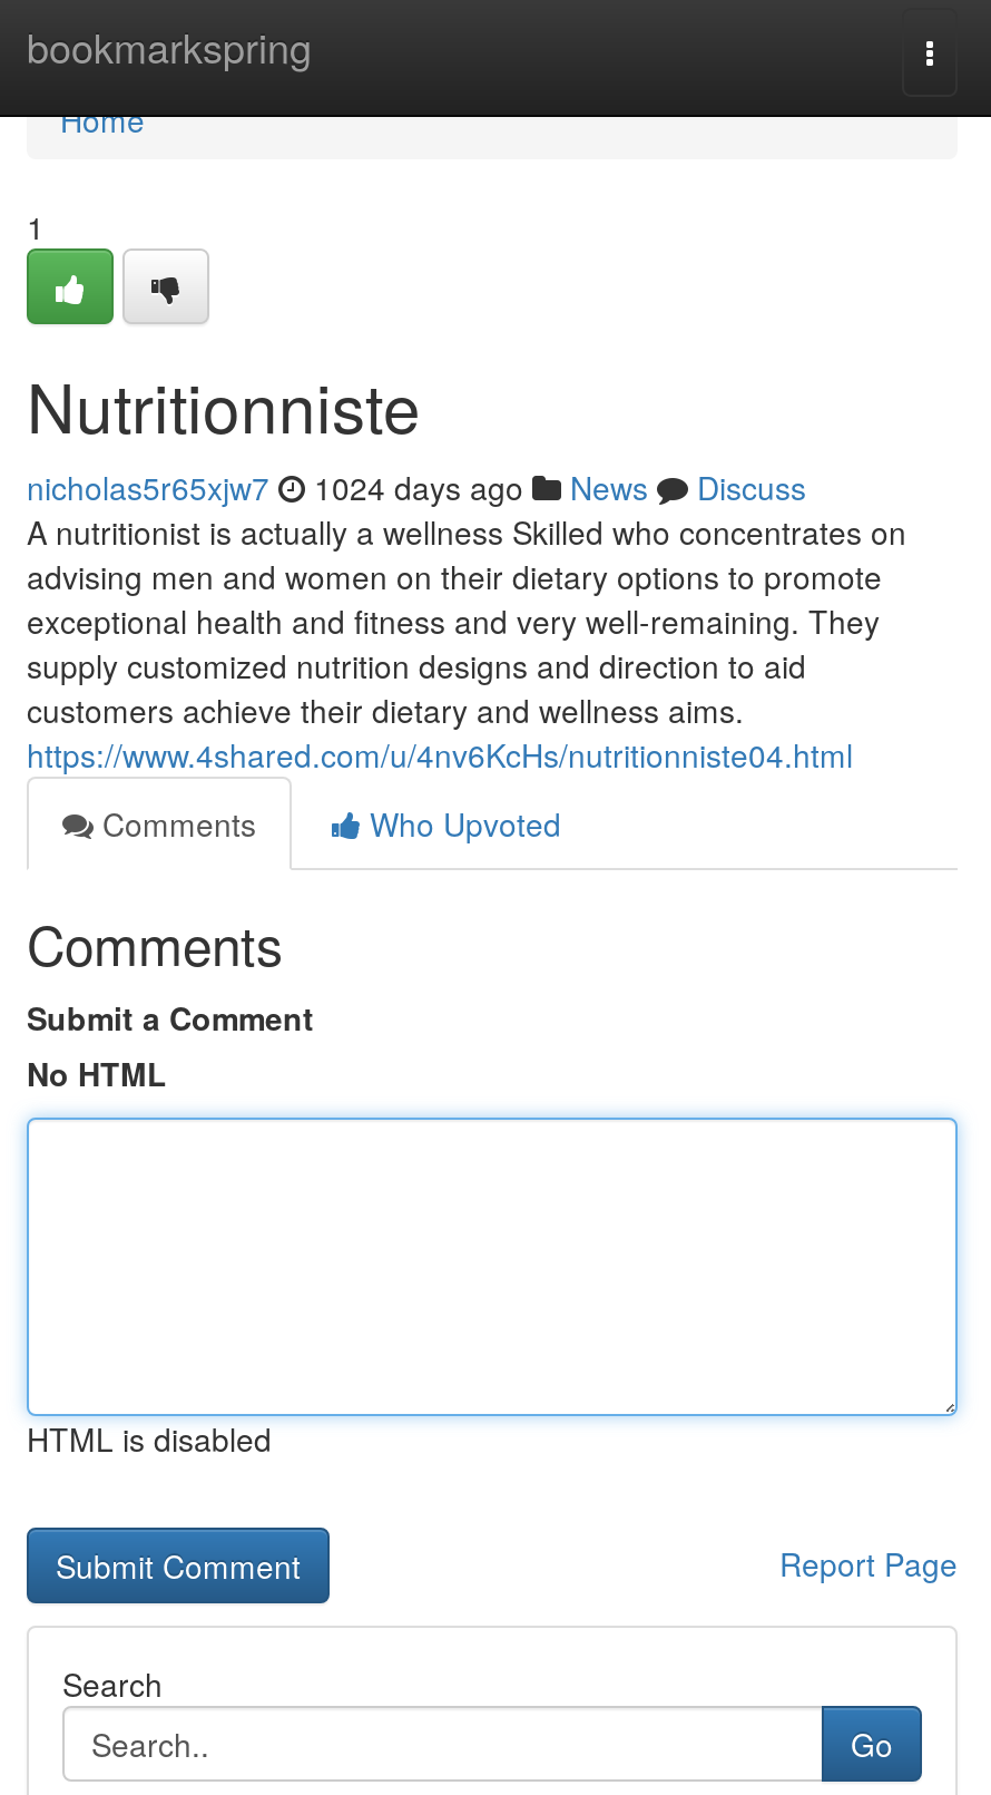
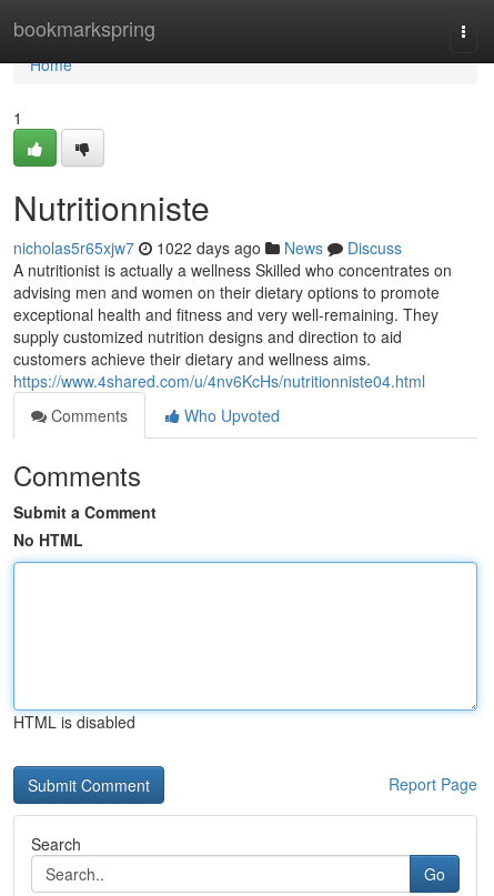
[27,465,806,509] nicholas5r65xjw7 1024 days ago News Discuss -> [13,236,402,259] nicholas5r65xjw7 1022 days ago News Discuss

